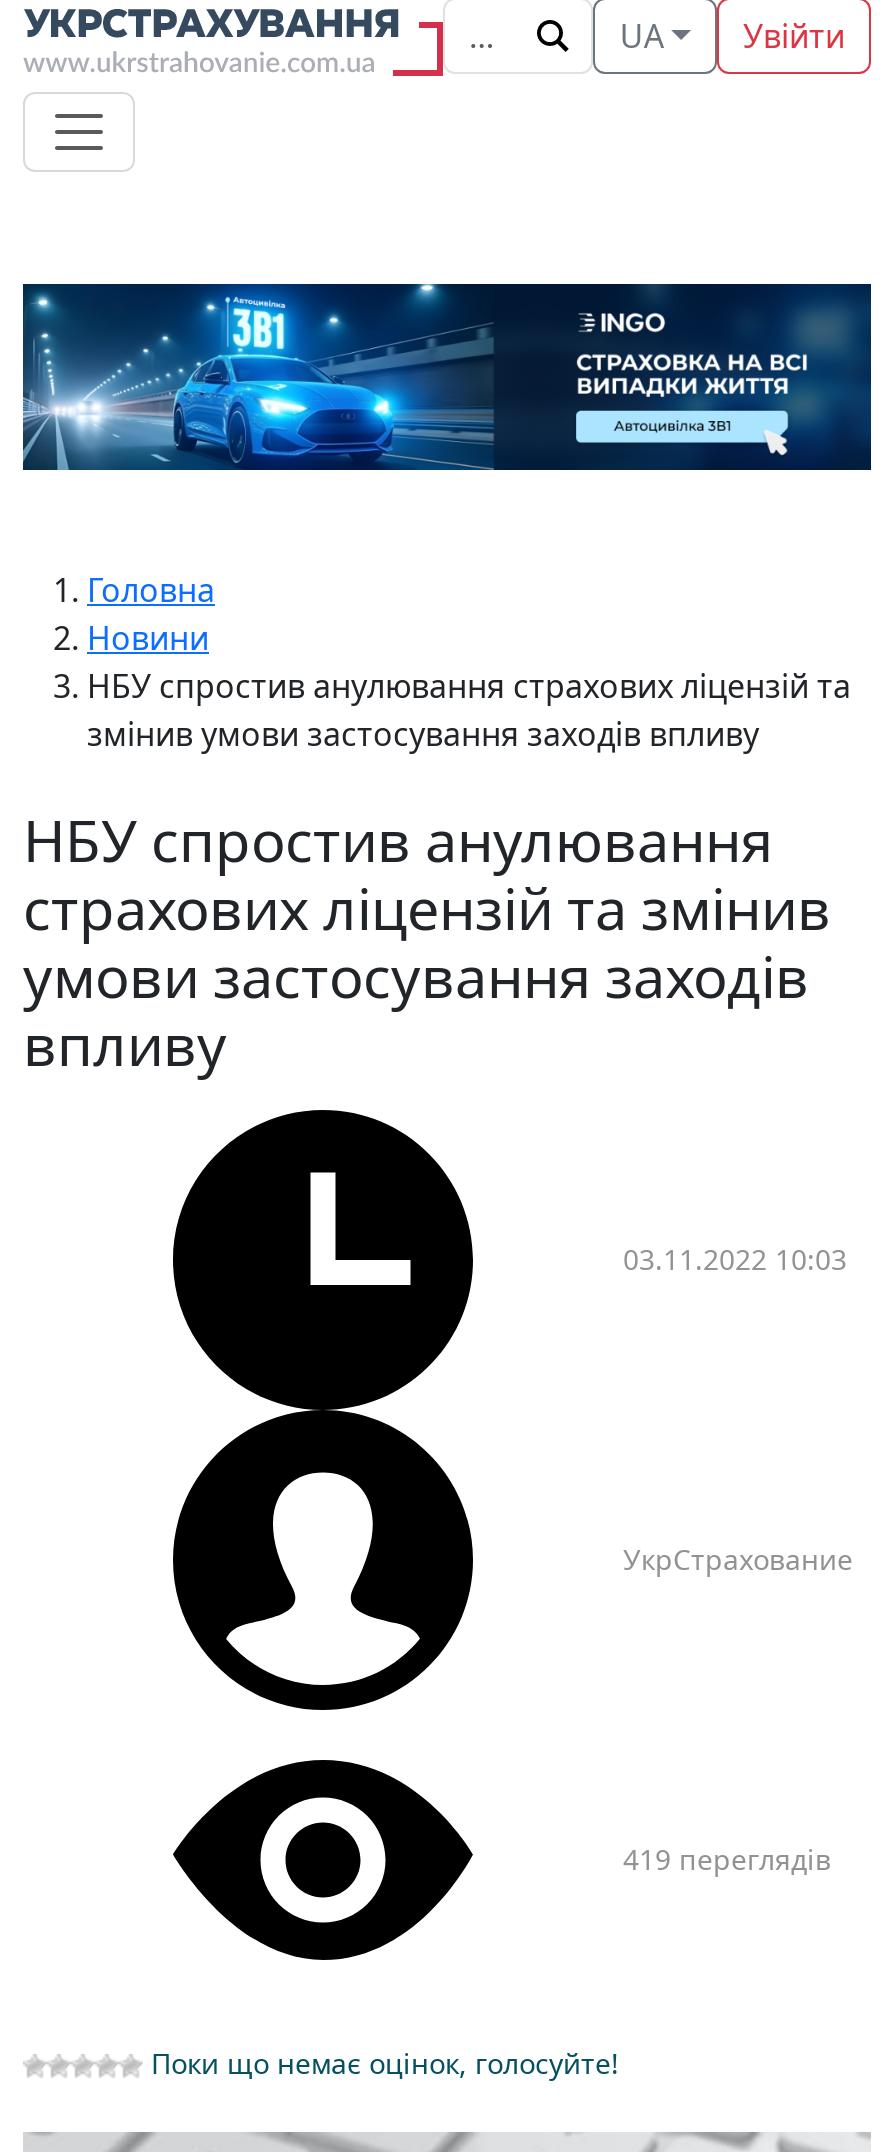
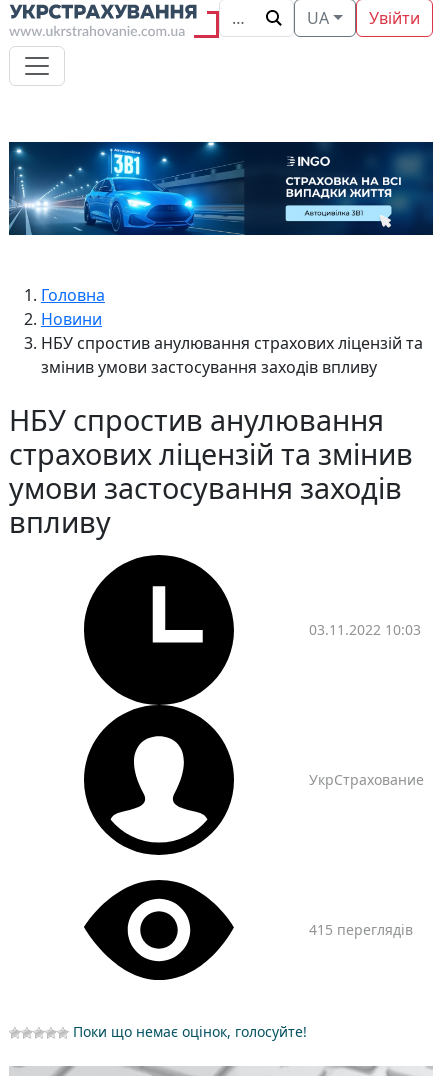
[623,1840,831,1878] 419 переглядів -> [309,920,413,939] 415 переглядів

